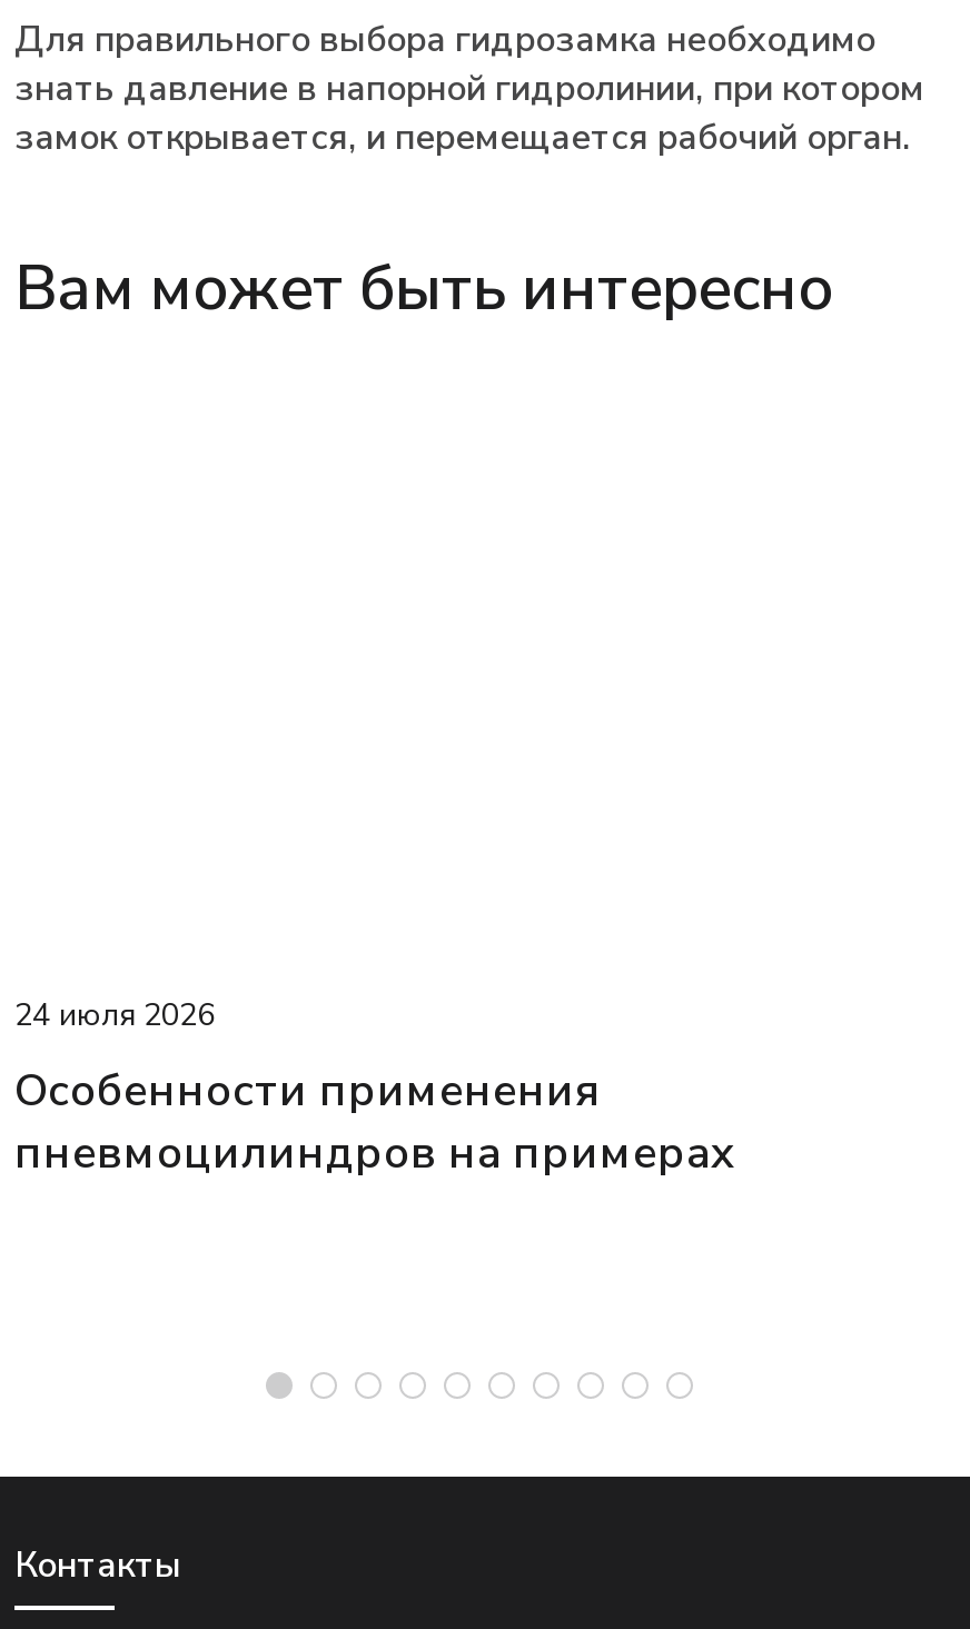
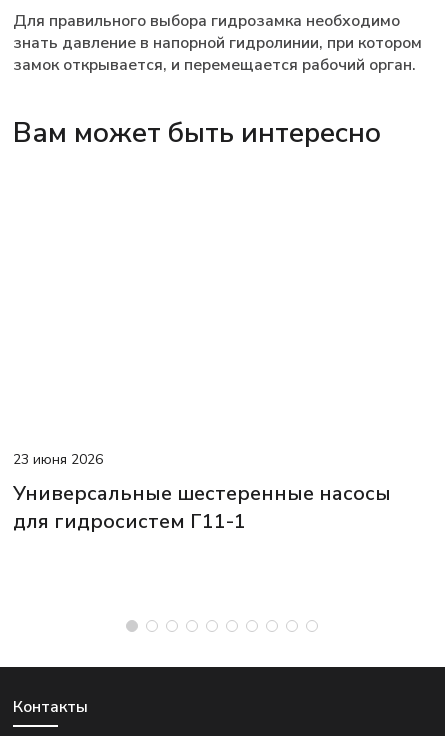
[14,994,735,1183] 24 июля 2026 | Особенности применения | пневмоцилиндров на примерах -> [13,450,391,535] 23 июня 2026 | Универсальные шестеренные насосы | для гидросистем Г11-1

